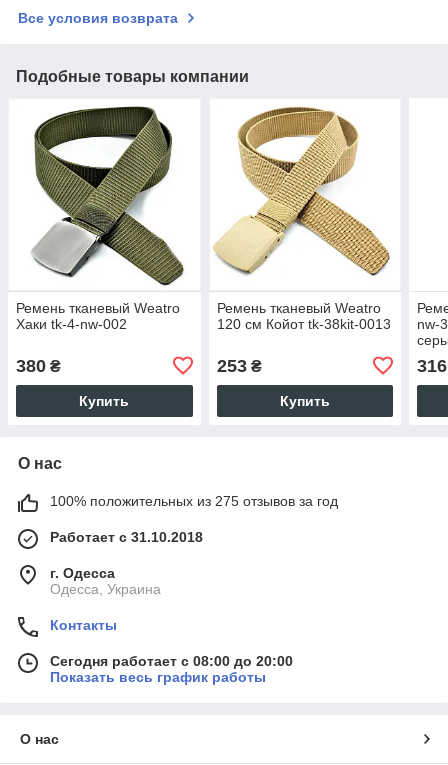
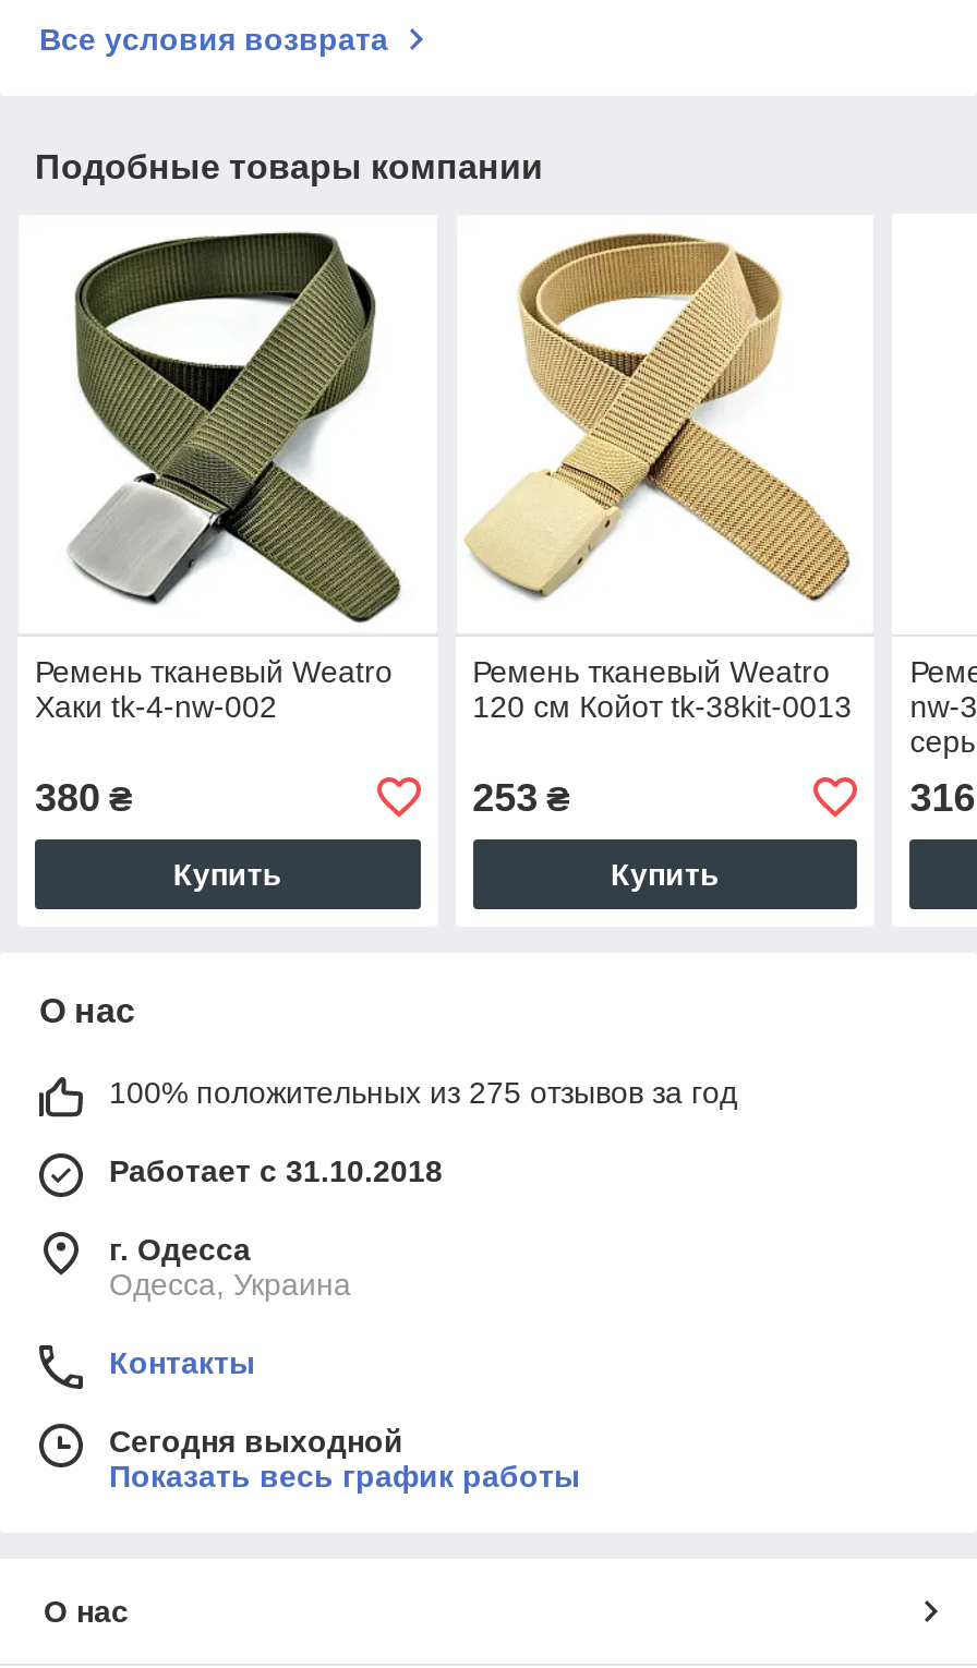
[50,653,293,669] Сегодня работает с 08:00 до 20:00 -> [109,1423,403,1458] Сегодня выходной

